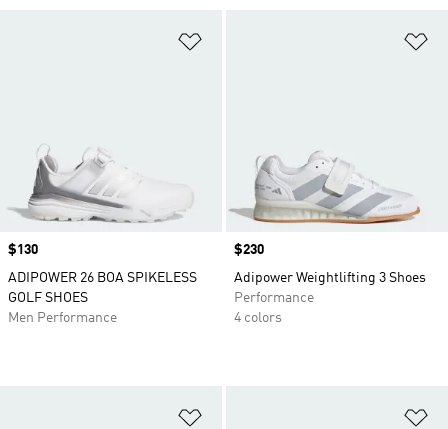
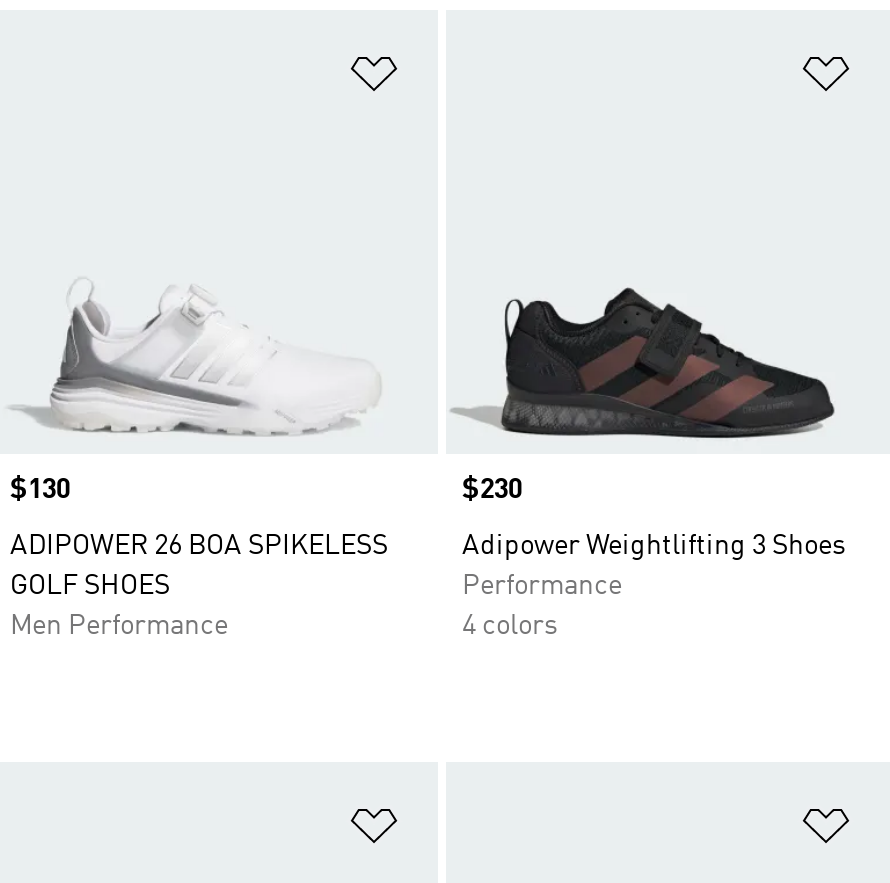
[253,149,421,225] [image] -> [502,286,834,440] [image]

